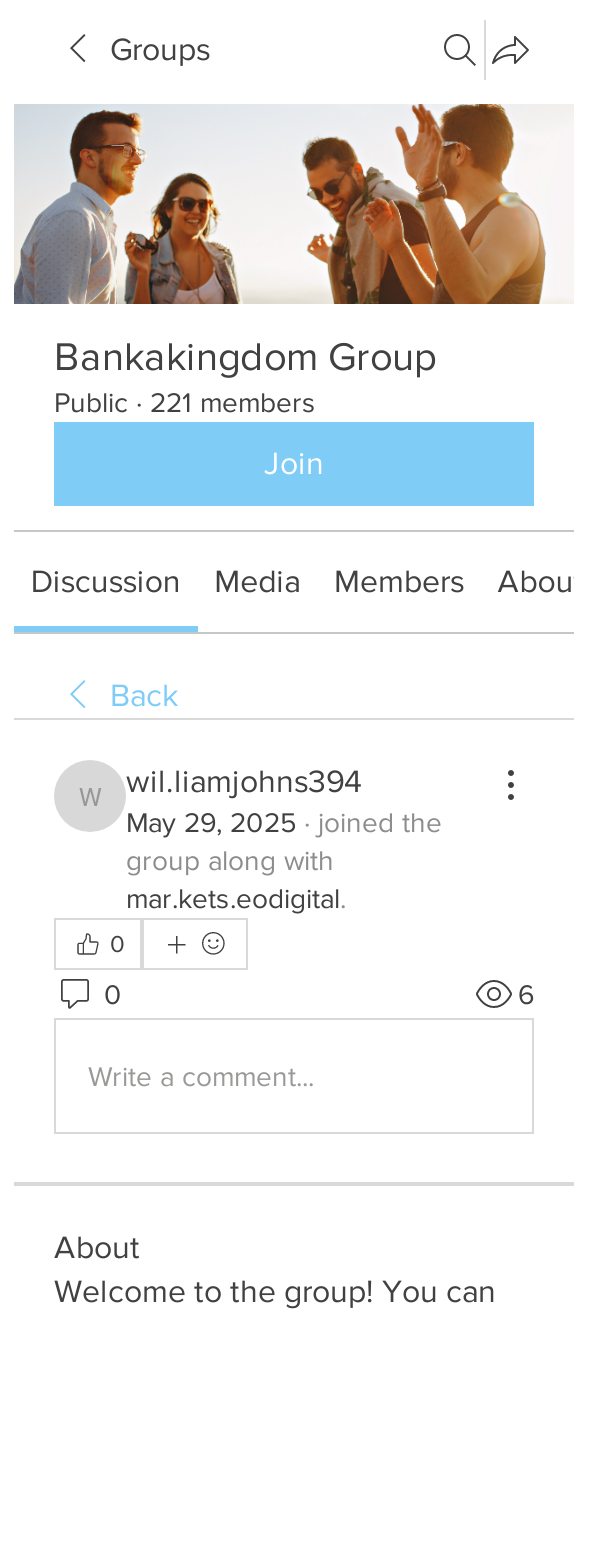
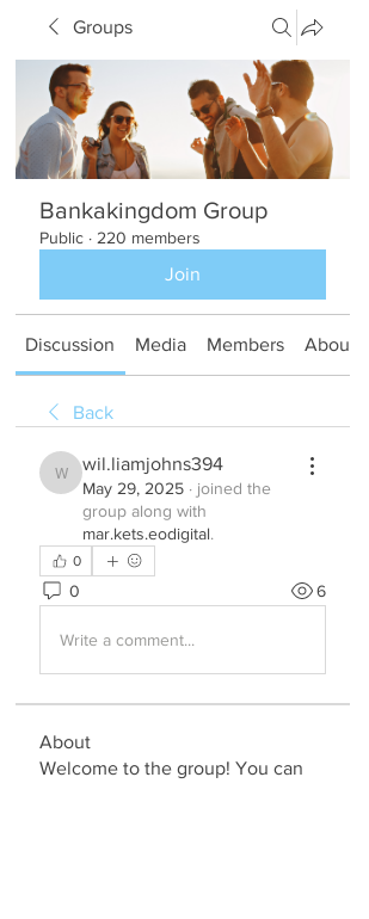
[54,386,316,418] Public · 221 members -> [39,228,201,247] Public · 220 members

